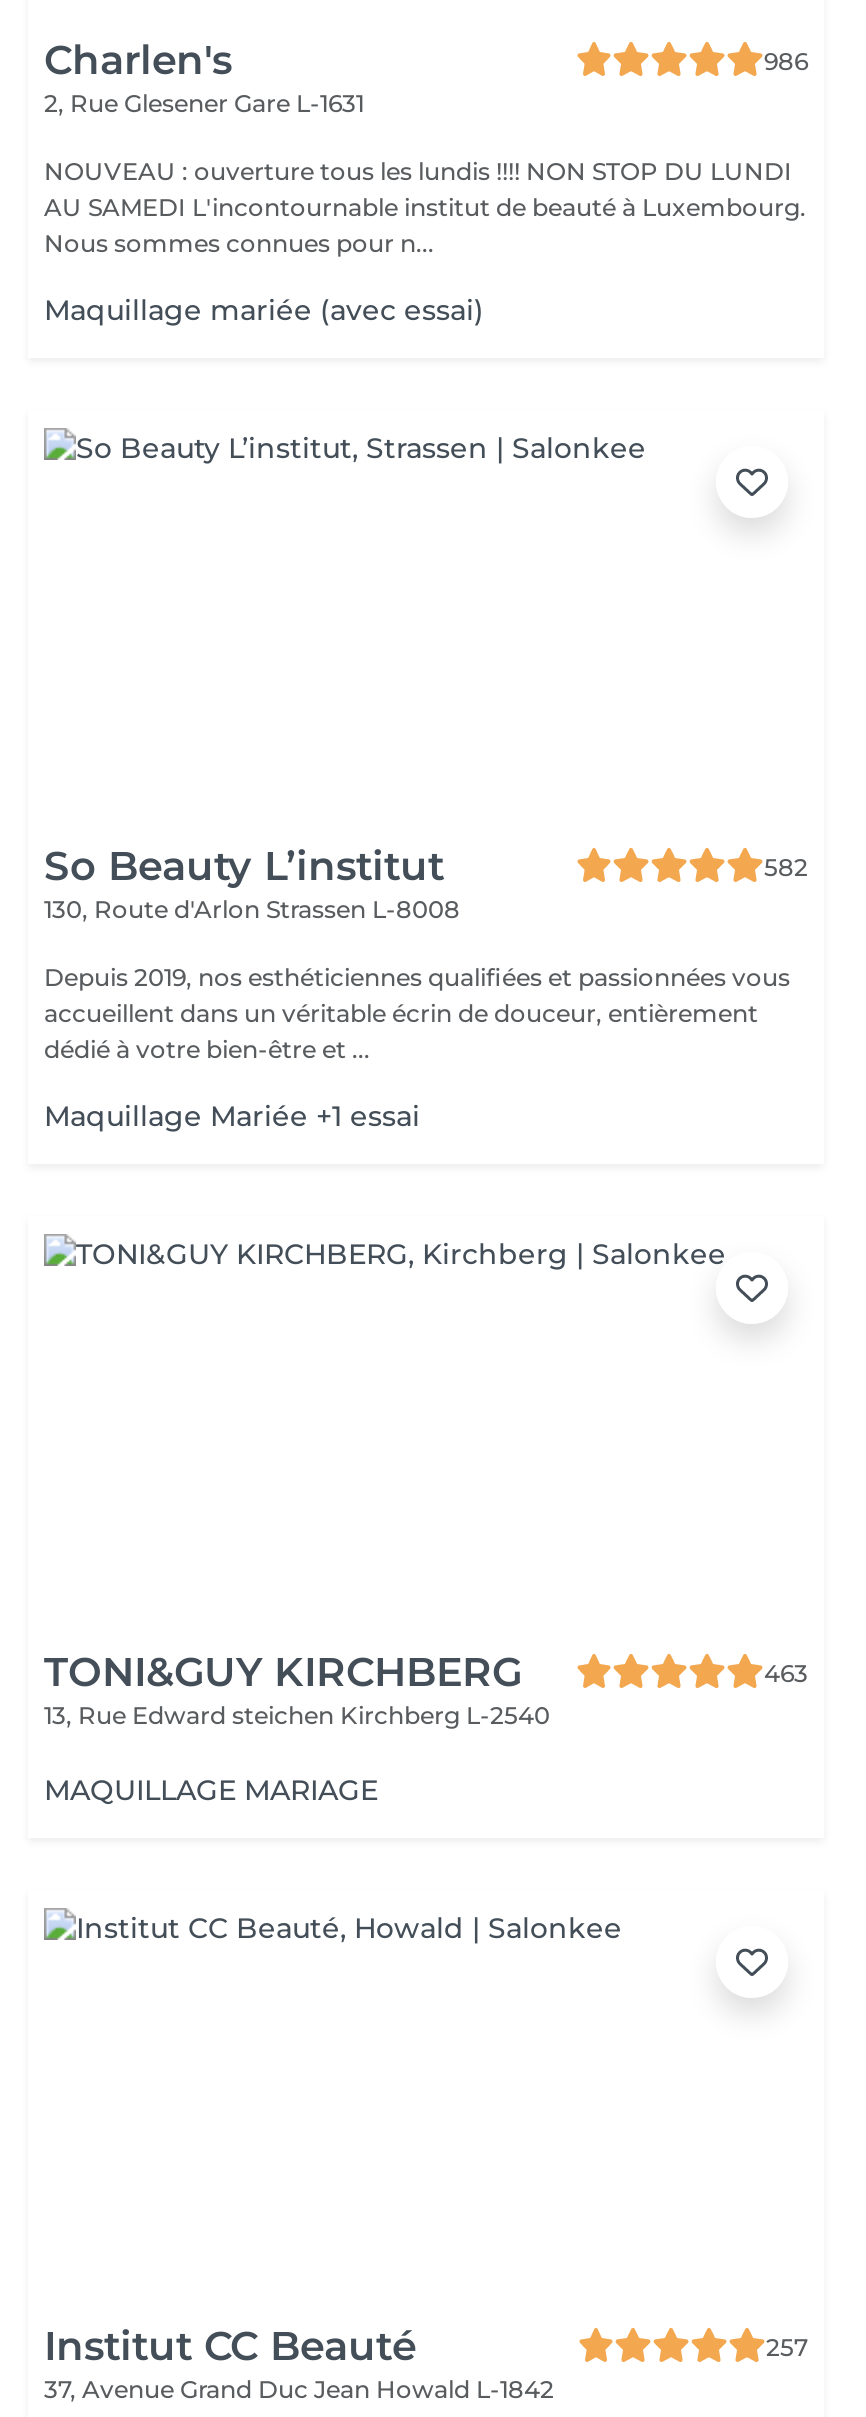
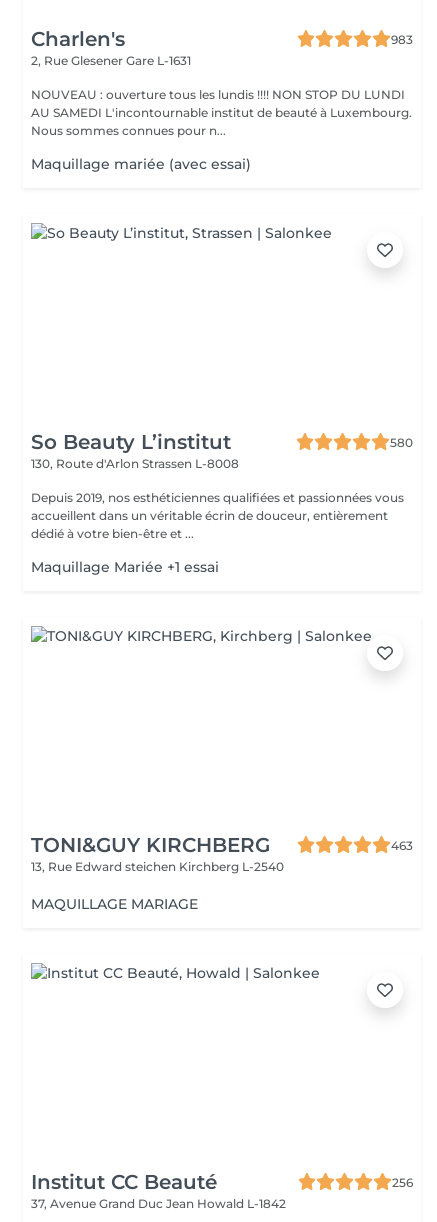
[764,46,808,76] 986 -> [391,32,413,47] 983
[764,852,808,882] 582 -> [390,435,413,450] 580
[766,2332,808,2362] 257 -> [392,1175,413,1190] 256

